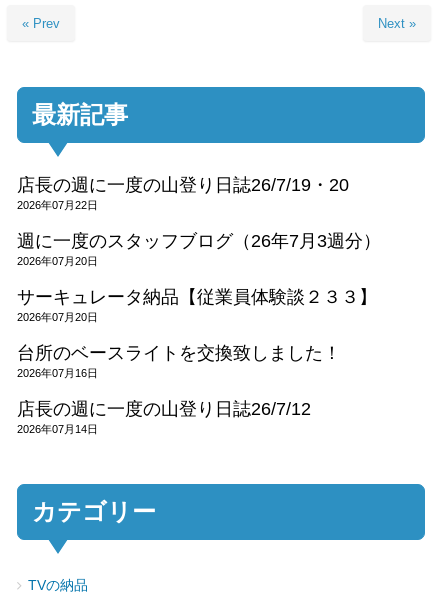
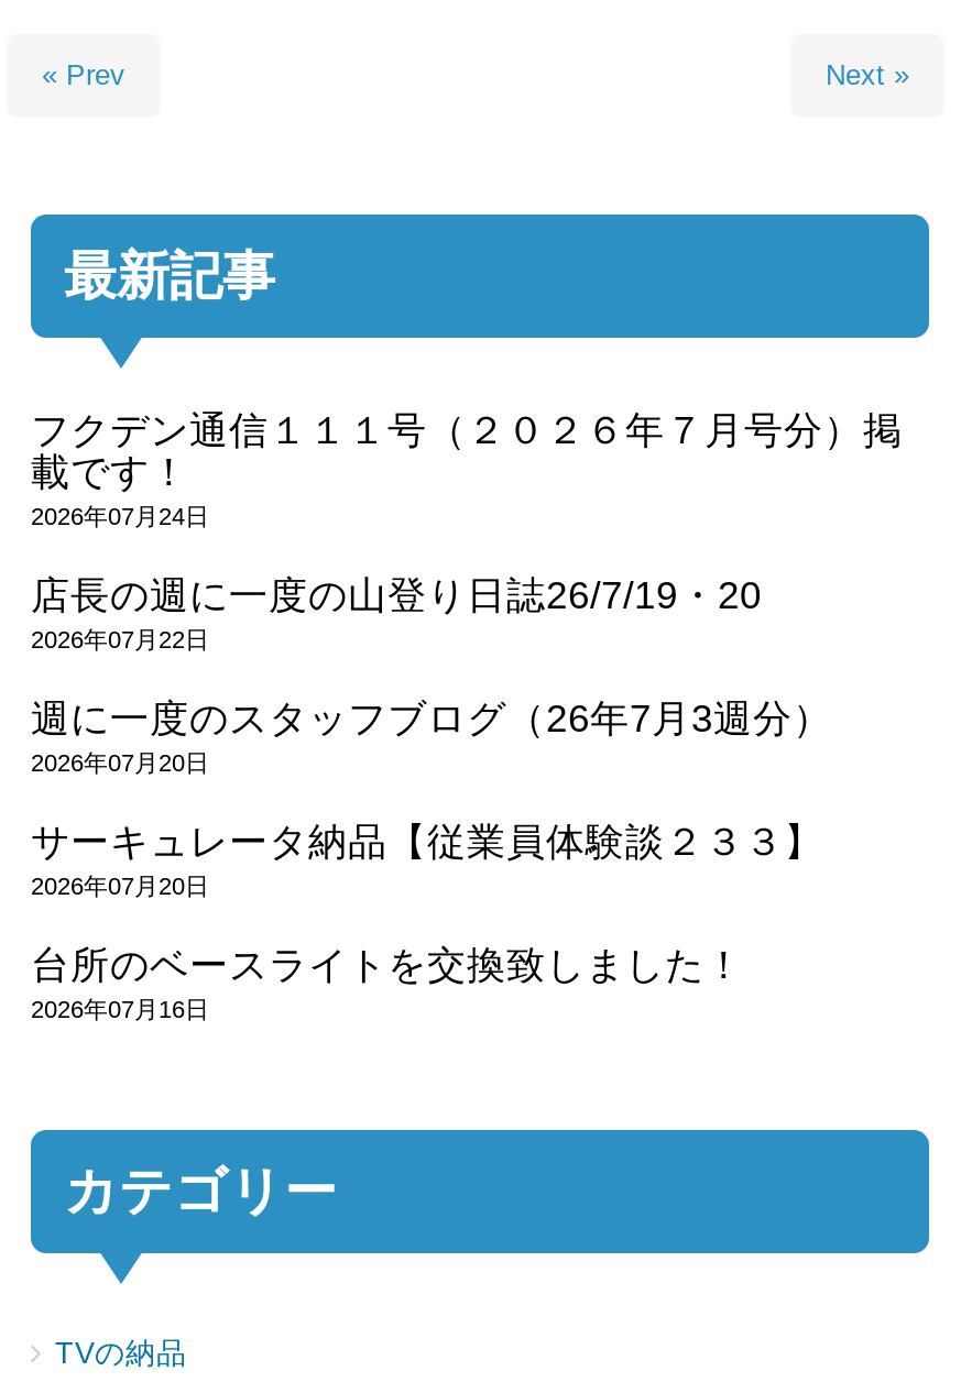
none -> [31,407,903,528] フクデン通信１１１号（２０２６年７月号分）掲 | 載です！ | 2026年07月24日
moved [17,175,381,379] -> [31,572,832,1021]: 店長の週に一度の山登り日誌26/7/19・20 | 2026年07月22日 | 週に一度のスタッフブログ（26年7月3週分） | 2026年07月20日 | サーキュレータ納品【従業員体験談２３３】 | 2026年07月20日 | 台所のベースライトを交換致しました！ | 2026年07月16日
[17,399,311,435] 店長の週に一度の山登り日誌26/7/12 | 2026年07月14日 -> none

